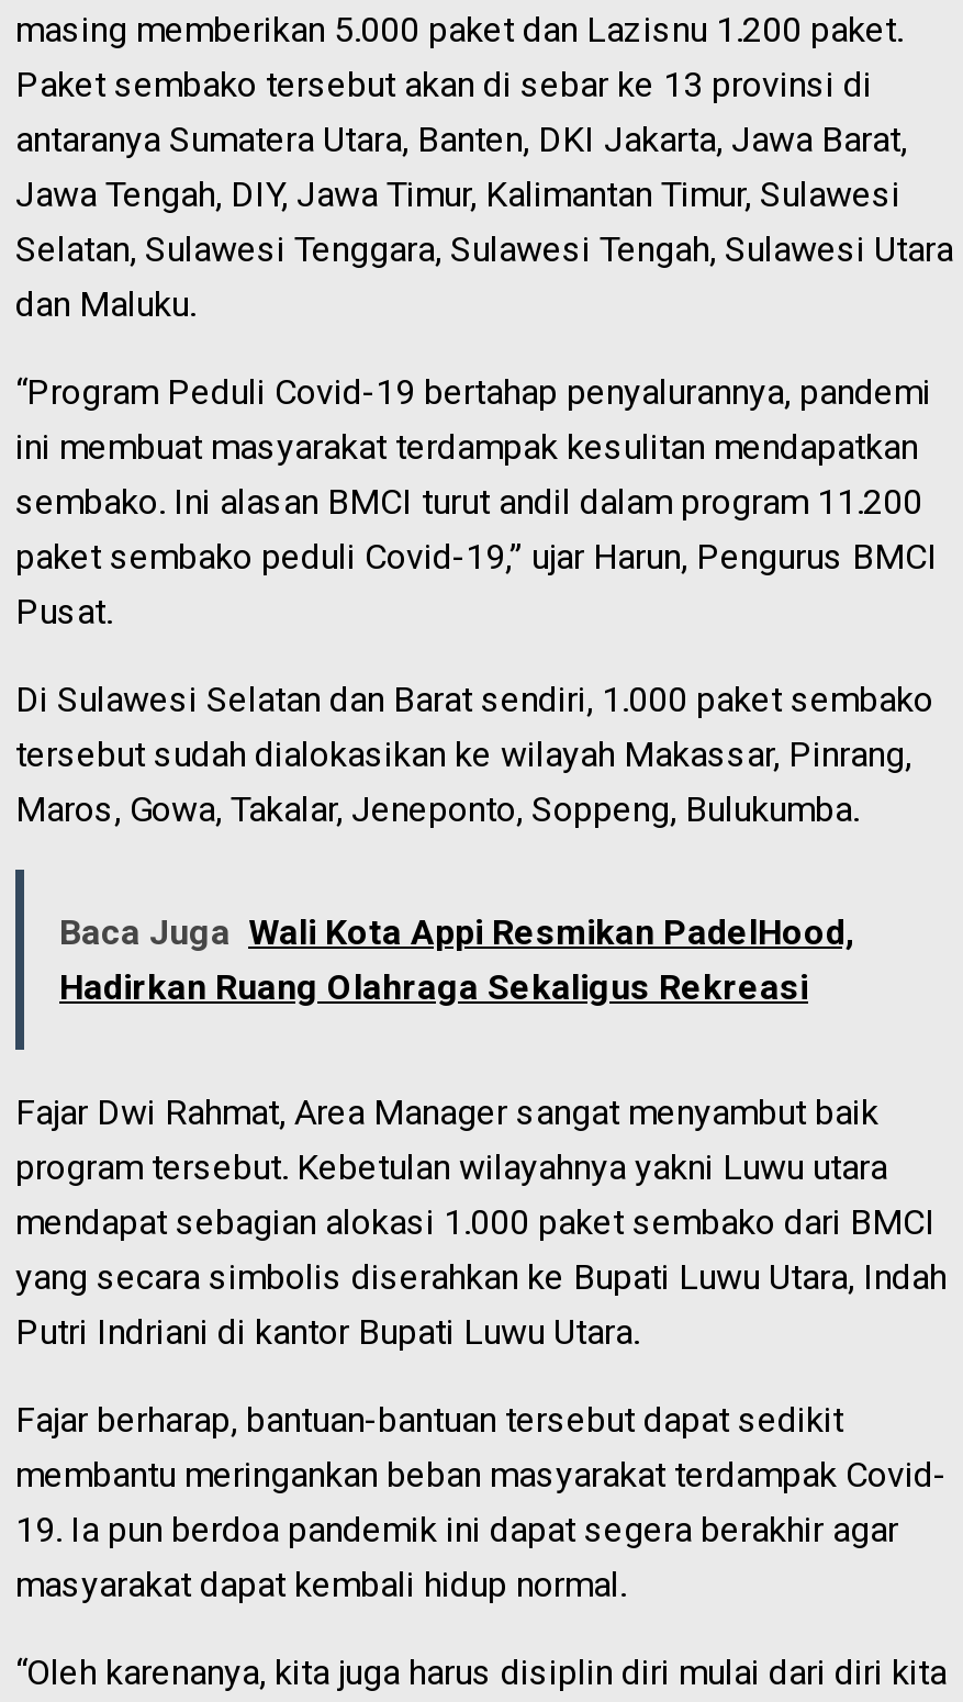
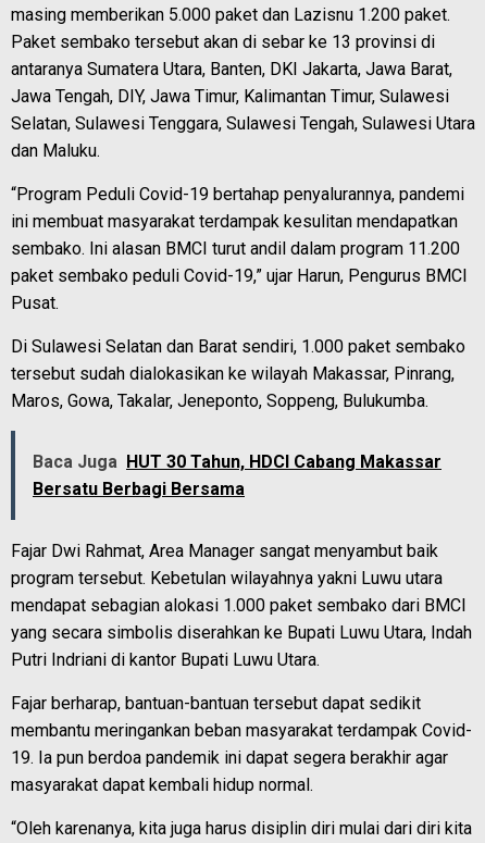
[59,912,854,1009] Baca Juga Wali Kota Appi Resmikan PadelHood, | Hadirkan Ruang Olahraga Sekaligus Rekreasi -> [33,452,442,500] Baca Juga HUT 30 Tahun, HDCI Cabang Makassar | Bersatu Berbagi Bersama

